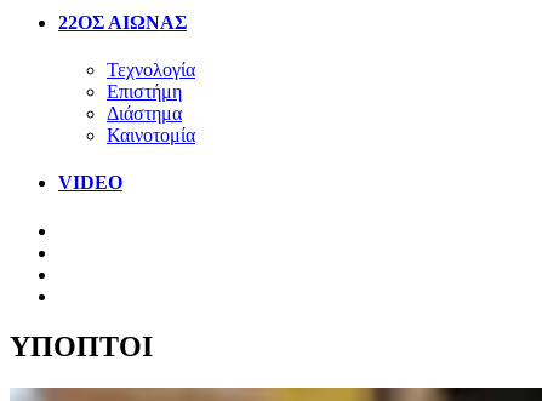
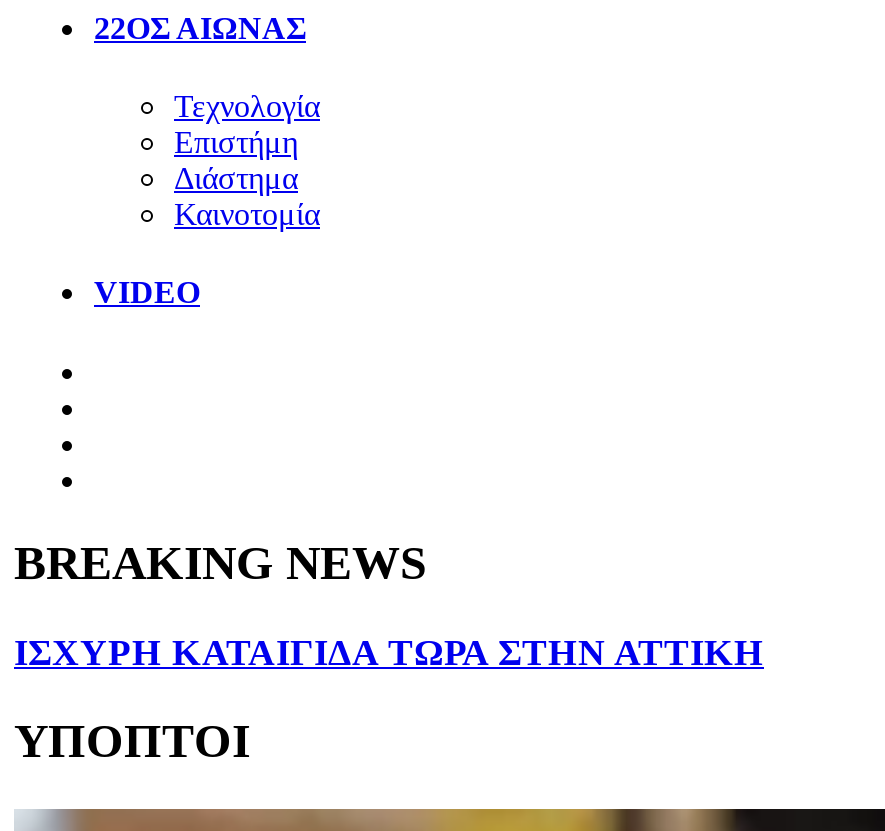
none -> [14,538,764,674] BREAKING NEWS | ΙΣΧΥΡΗ ΚΑΤΑΙΓΙΔΑ ΤΩΡΑ ΣΤΗΝ ΑΤΤΙΚΗ

